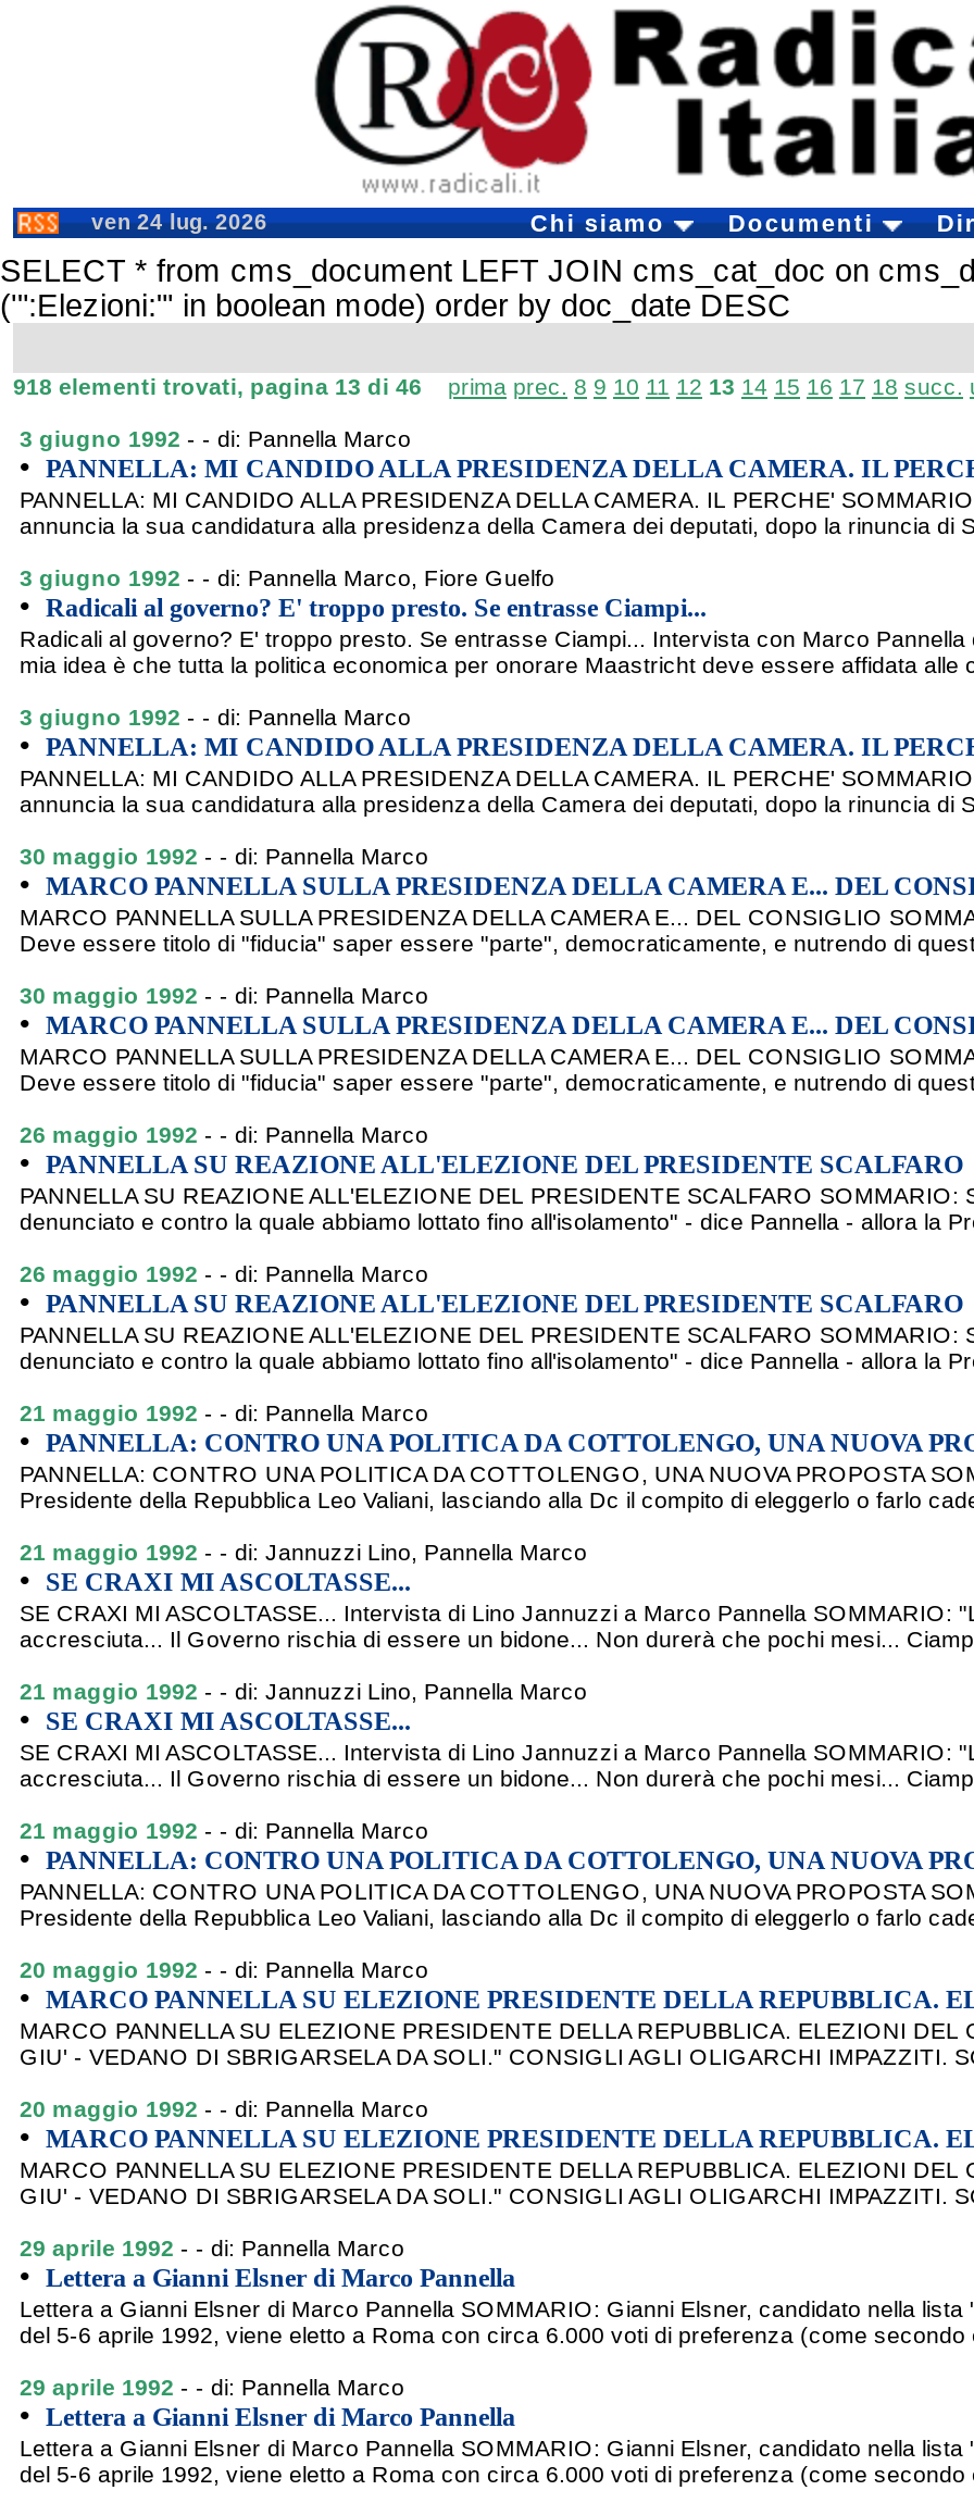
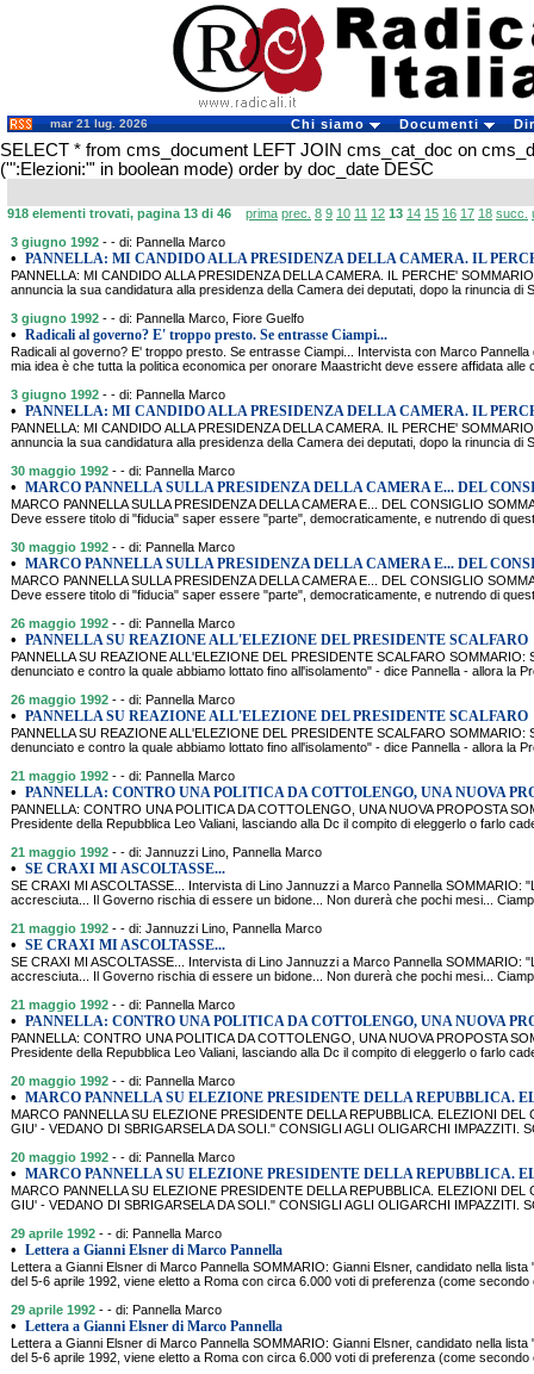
[91,210,267,234] ven 24 lug. 2026 -> [50,117,148,130] mar 21 lug. 2026

